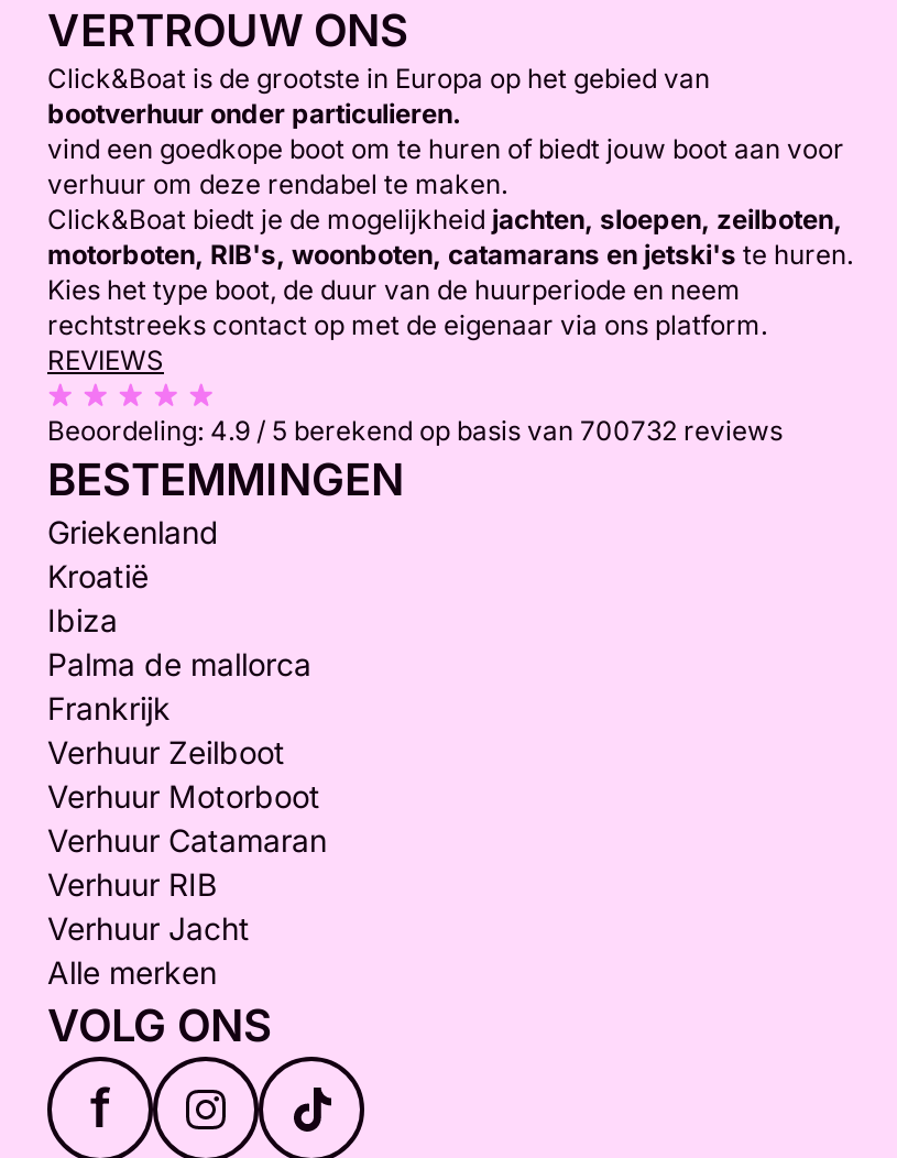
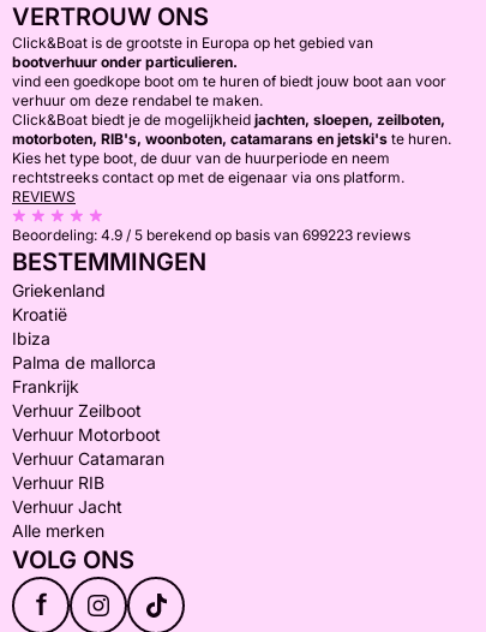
[47,414,783,447] Beoordeling: 4.9 / 5 berekend op basis van 700732 reviews -> [12,226,410,244] Beoordeling: 4.9 / 5 berekend op basis van 699223 reviews

